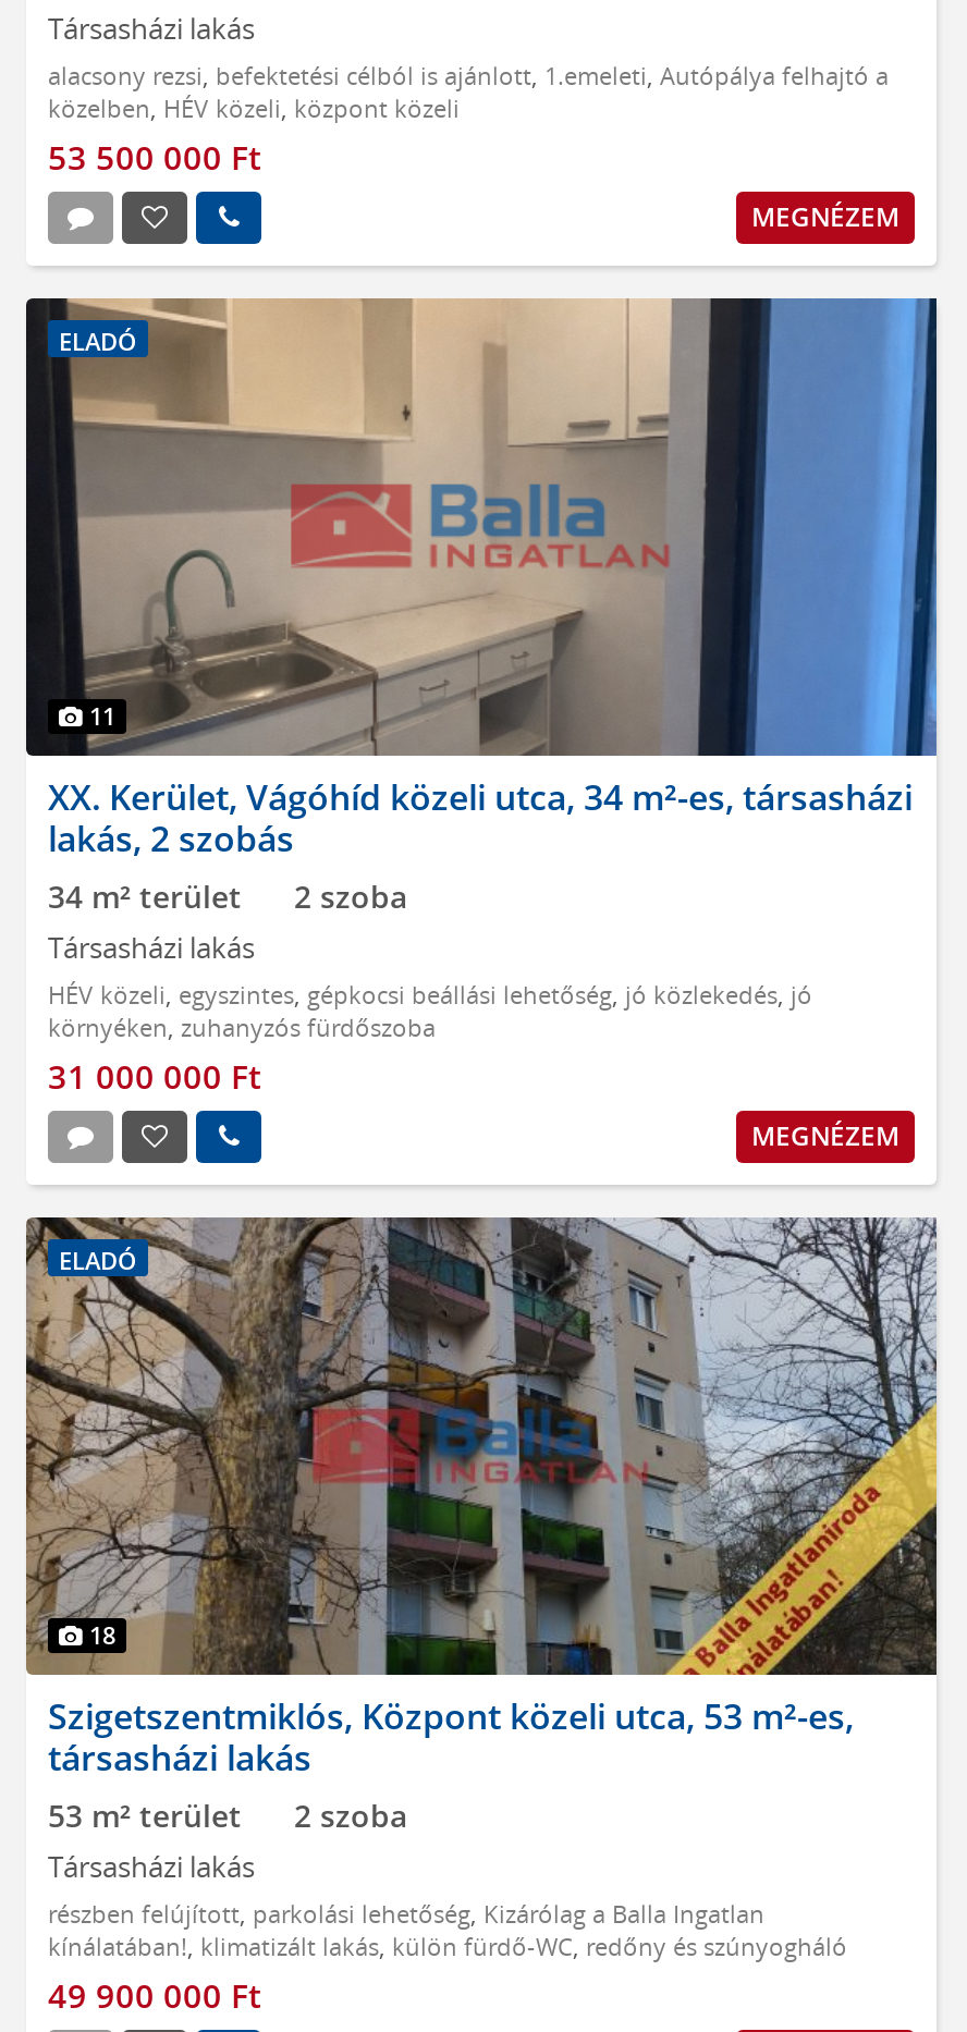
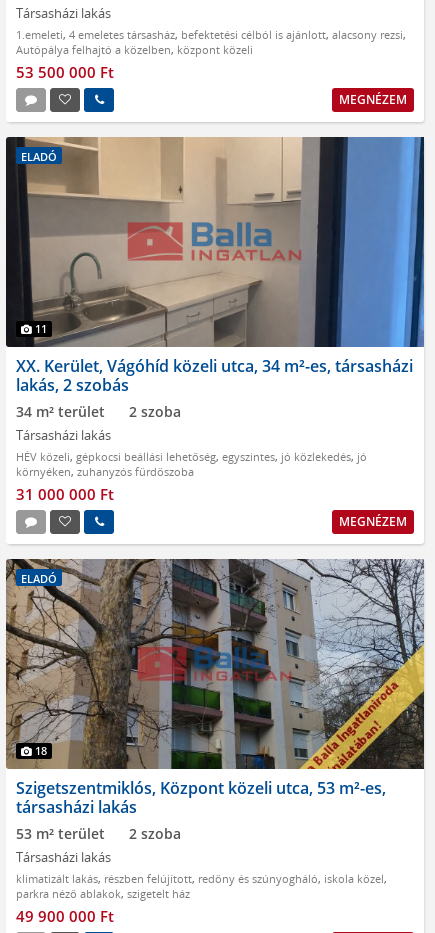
[48,59,889,124] alacsony rezsi, befektetési célból is ajánlott, 1.emeleti, Autópálya felhajtó a | közelben, HÉV közeli, központ közeli -> [16,27,406,57] 1.emeleti, 4 emeletes társasház, befektetési célból is ajánlott, alacsony rezsi, | Autópálya felhajtó a közelben, központ közeli
[48,978,812,1011] HÉV közeli, egyszintes, gépkocsi beállási lehetőség, jó közlekedés, jó -> [16,449,367,464] HÉV közeli, gépkocsi beállási lehetőség, egyszintes, jó közlekedés, jó
[48,1897,847,1962] részben felújított, parkolási lehetőség, Kizárólag a Balla Ingatlan | kínálatában!, klimatizált lakás, külön fürdő-WC,redőny és szúnyogháló -> [16,871,387,901] klimatizált lakás, részben felújított, redőny és szúnyogháló, iskola közel, | parkra néző ablakok, szigetelt ház

